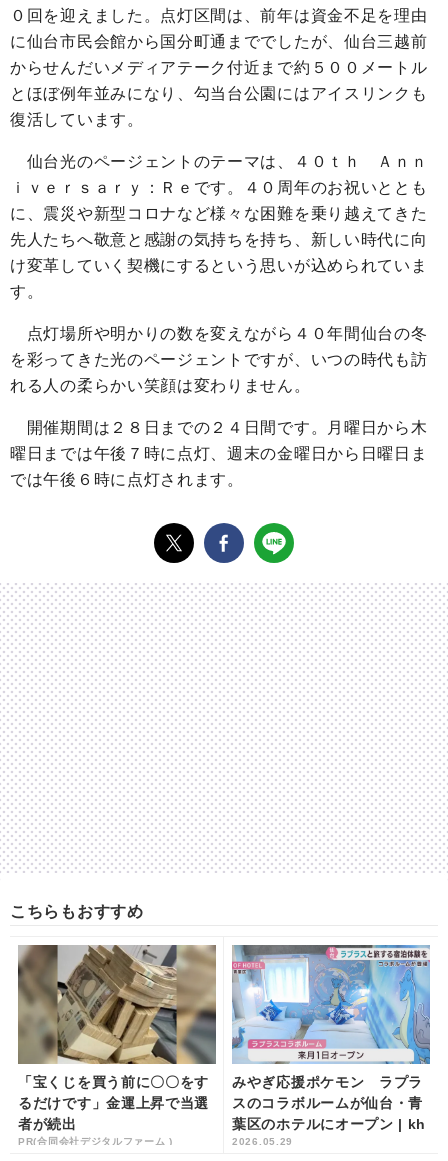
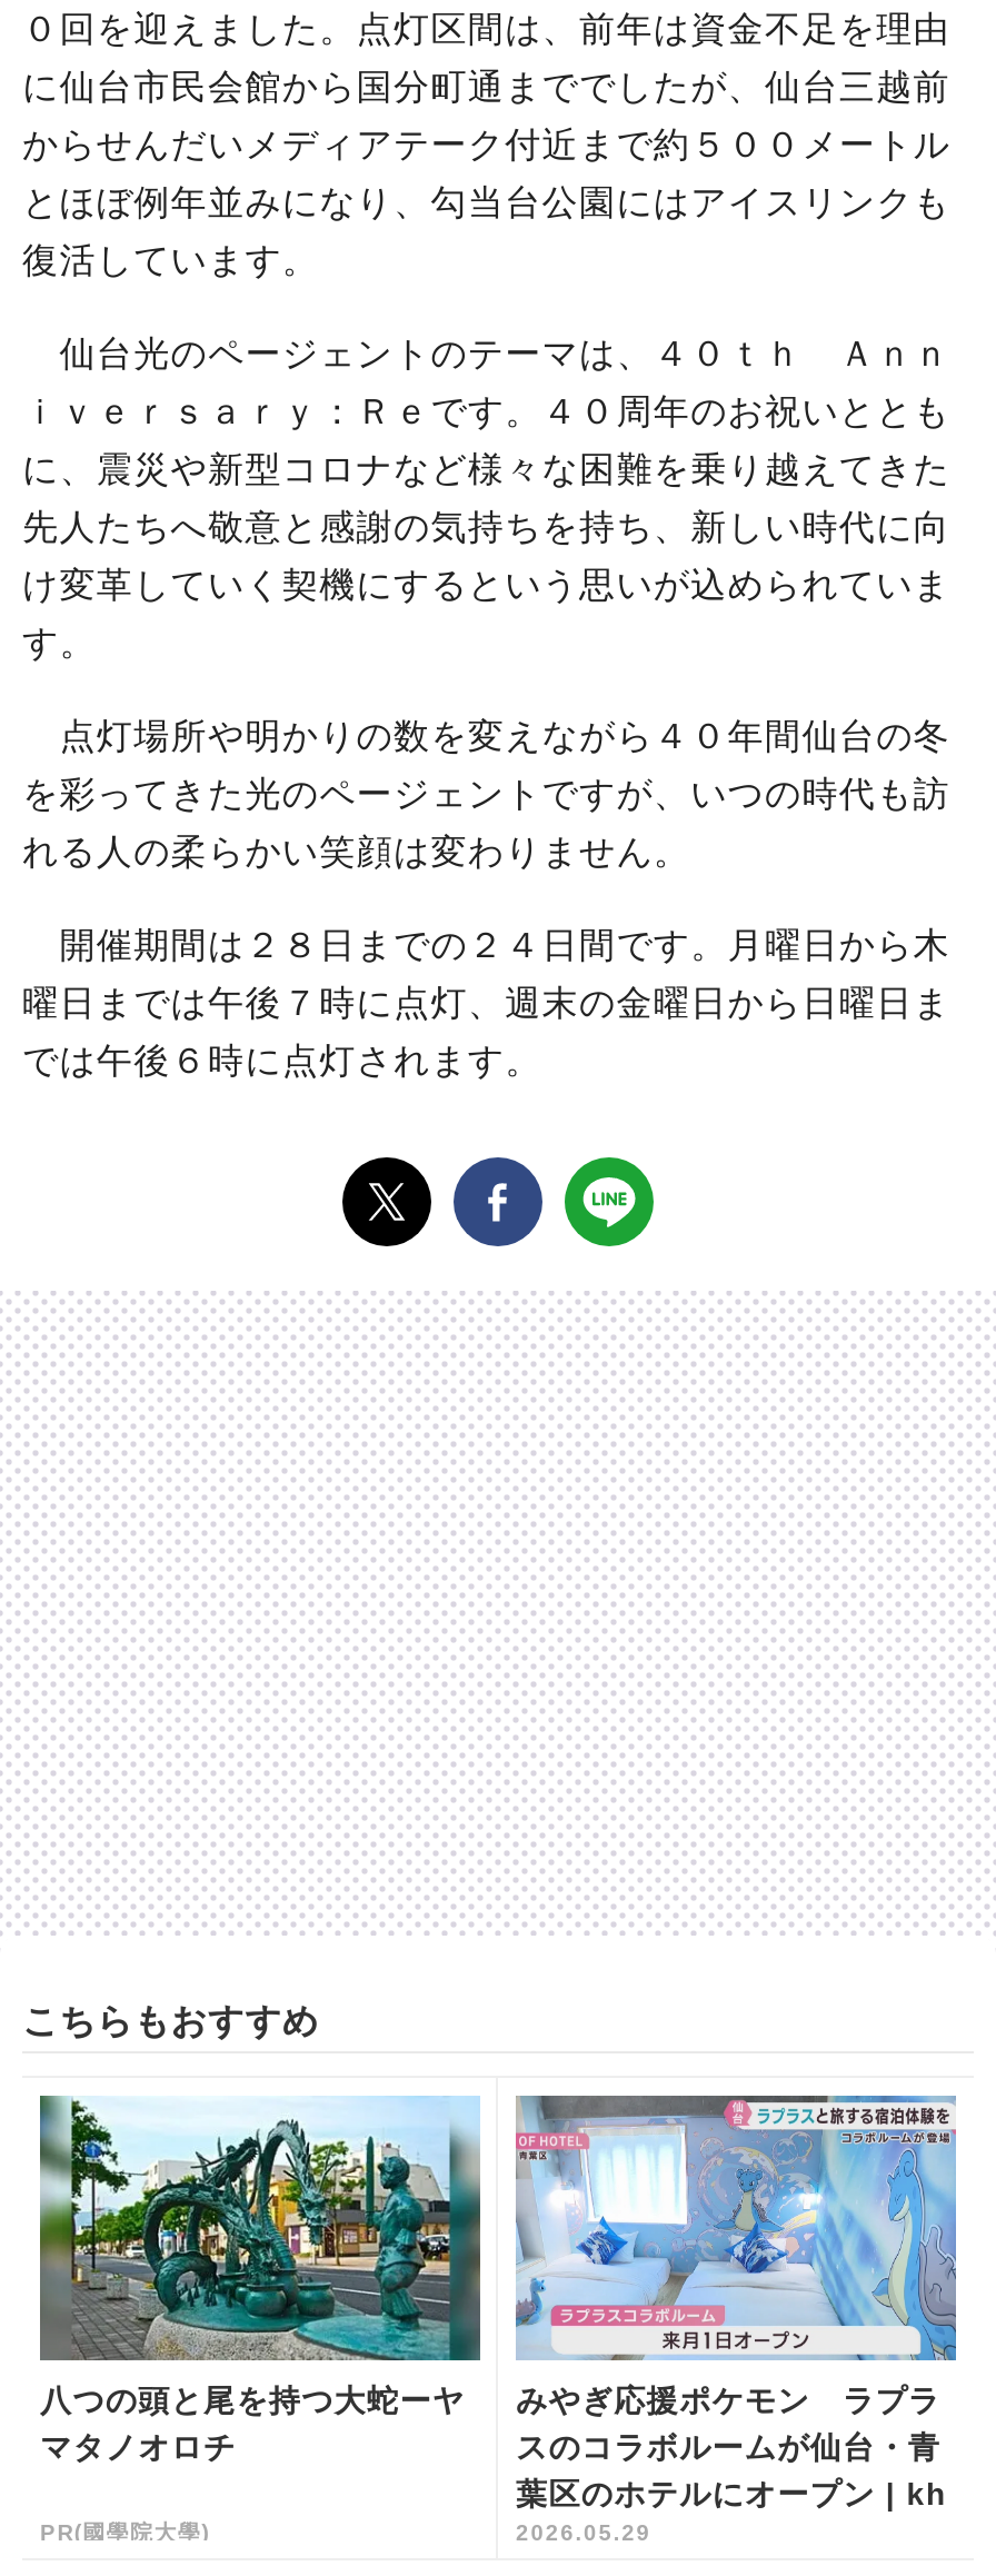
[17,944,217,1147] [image] | 「宝くじを買う前に〇〇をす | るだけです」金運上昇で当選 | 者が続出 | PR(合同会社デジタルファーム ) -> [40,2096,482,2545] [image] | 八つの頭と尾を持つ大蛇ーヤ | マタノオロチ | PR(國學院大學)

